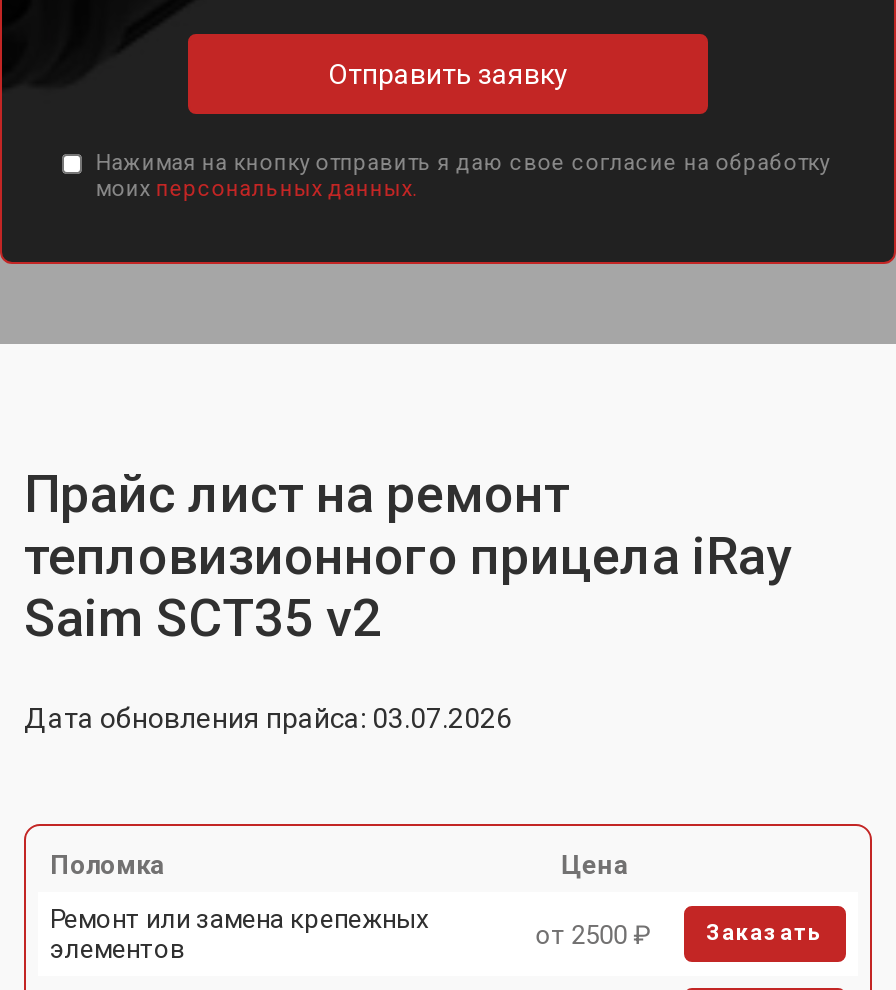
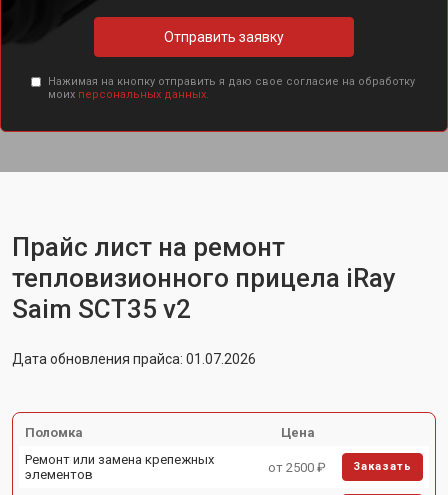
[24,702,512,734] Дата обновления прайса: 03.07.2026 -> [12,351,256,367] Дата обновления прайса: 01.07.2026

